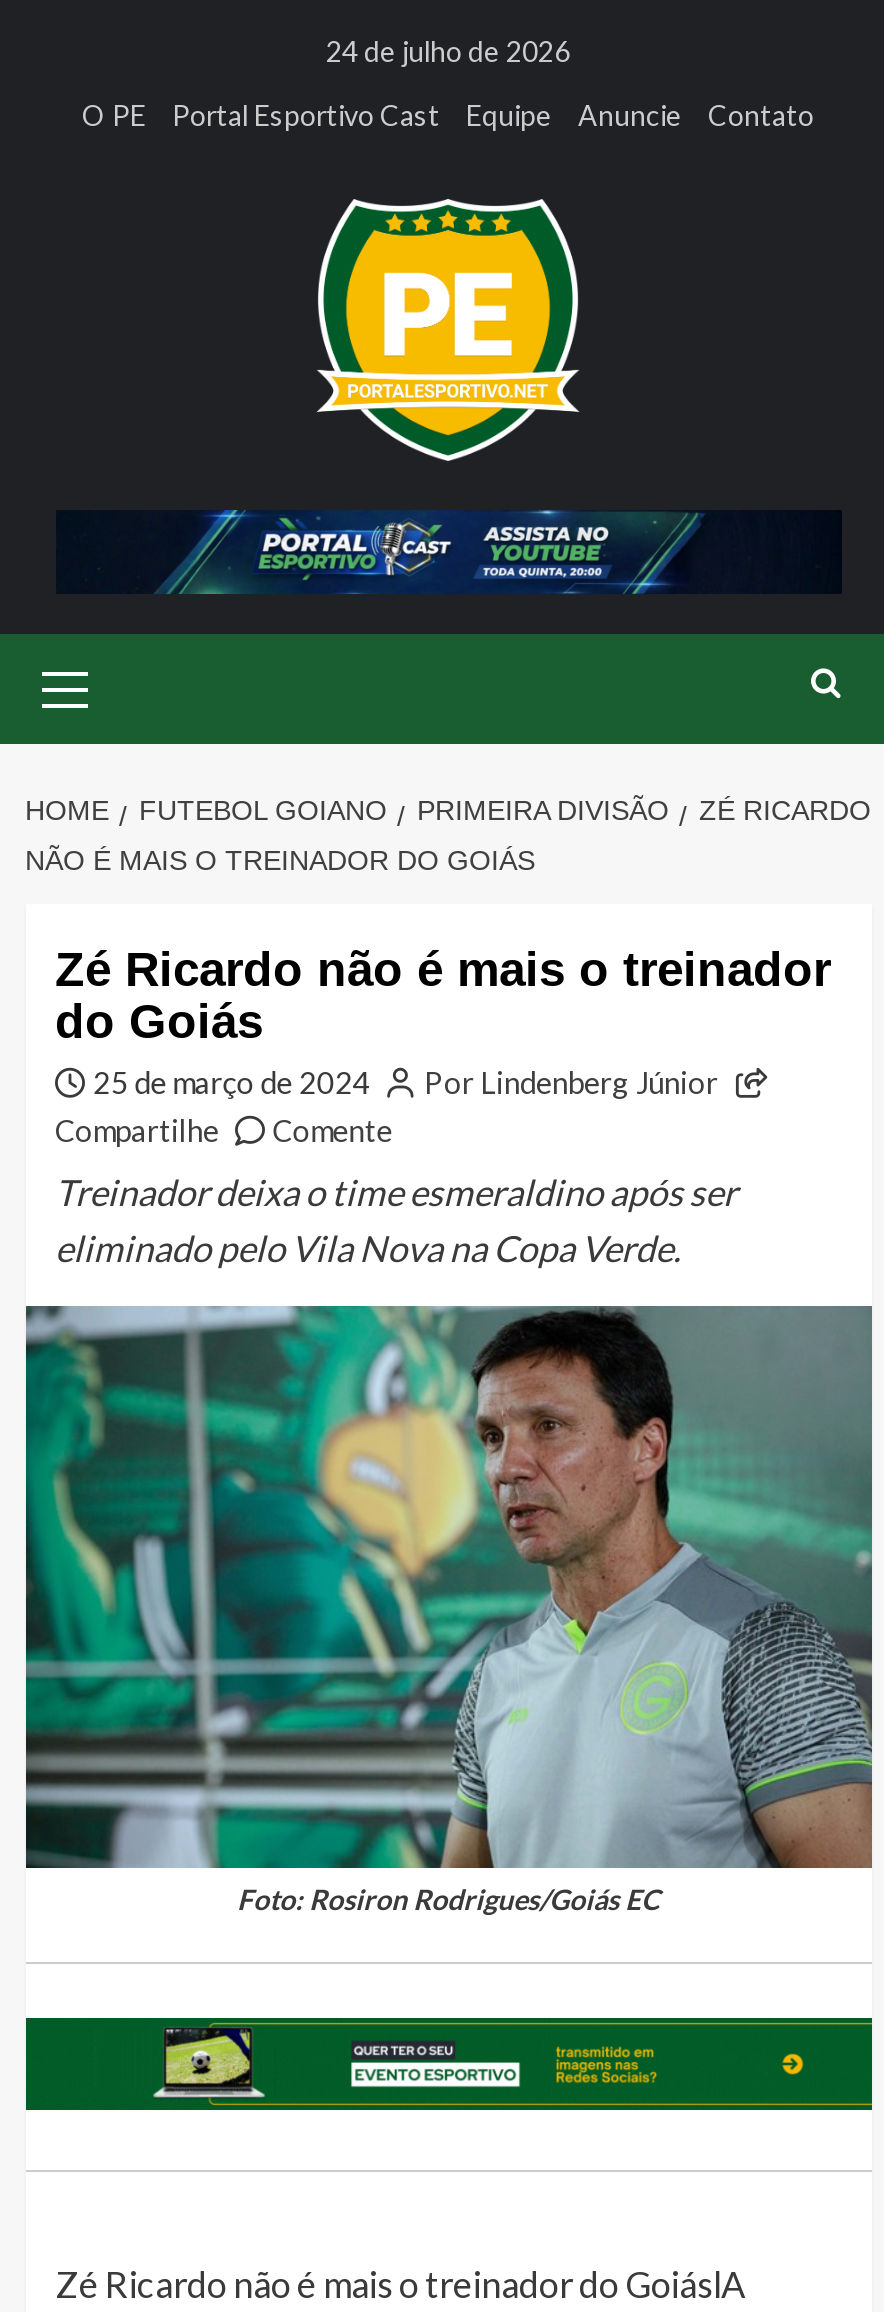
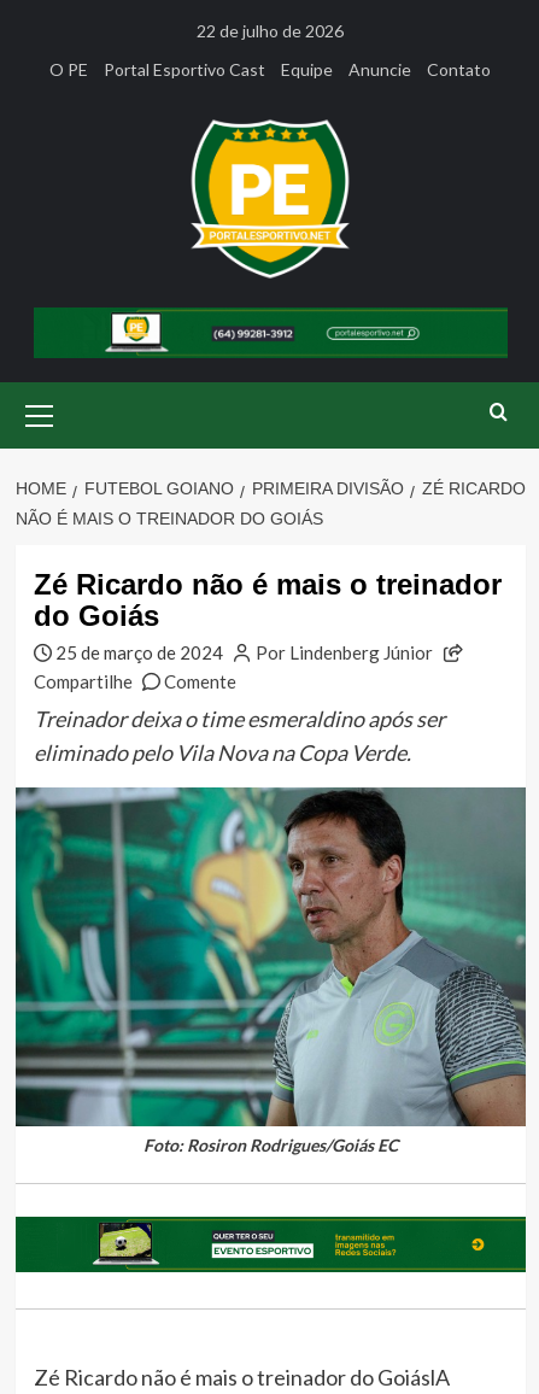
[326,34,570,68] 24 de julho de 2026 -> [197,20,344,41] 22 de julho de 2026
[56,508,842,594] [image] -> [34,307,508,358] [image]

